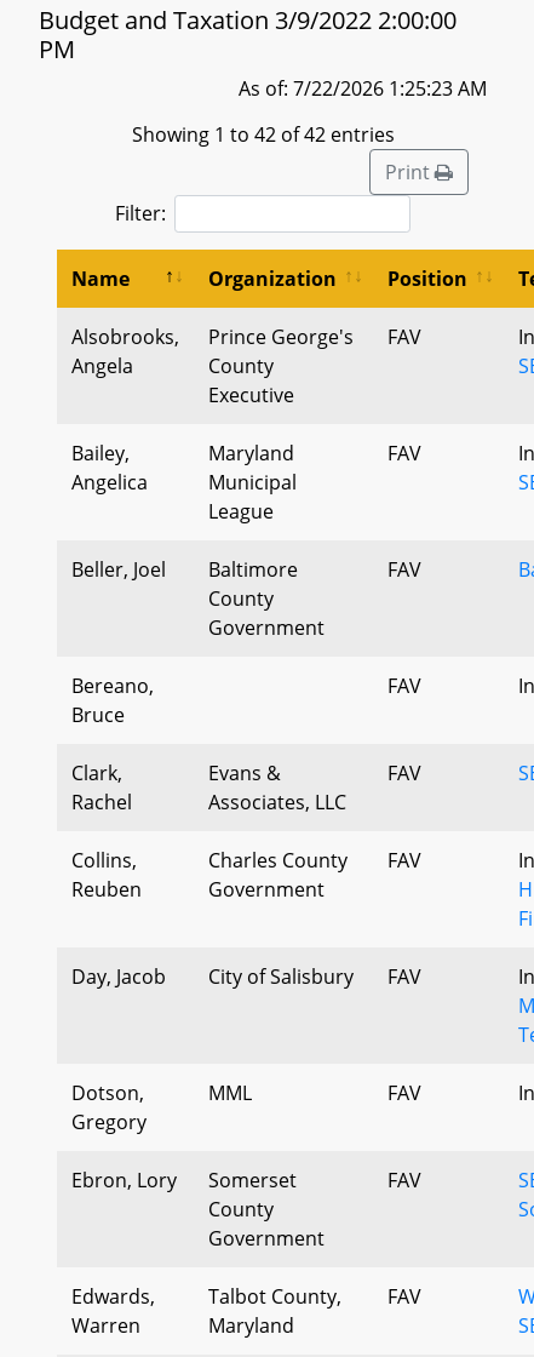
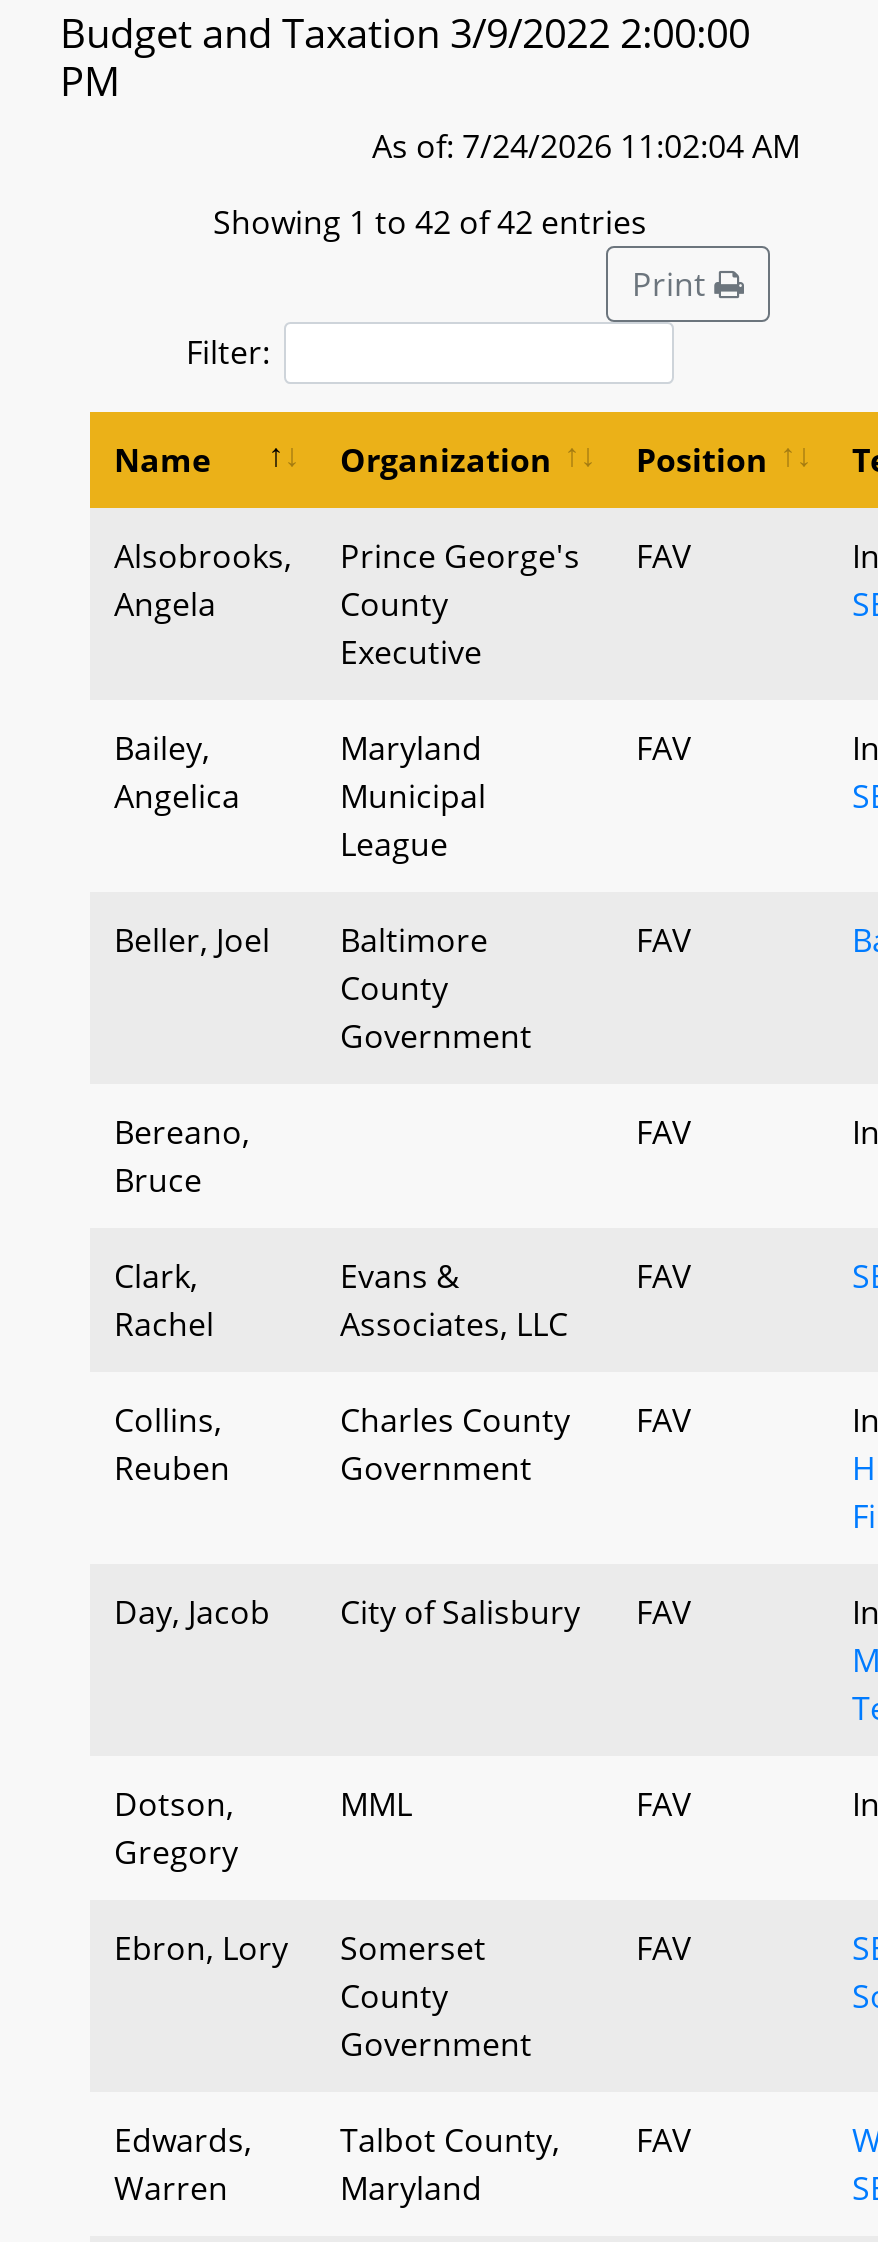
[239,75,487,102] As of: 7/22/2026 1:25:23 AM -> [372,124,800,168] As of: 7/24/2026 11:02:04 AM

